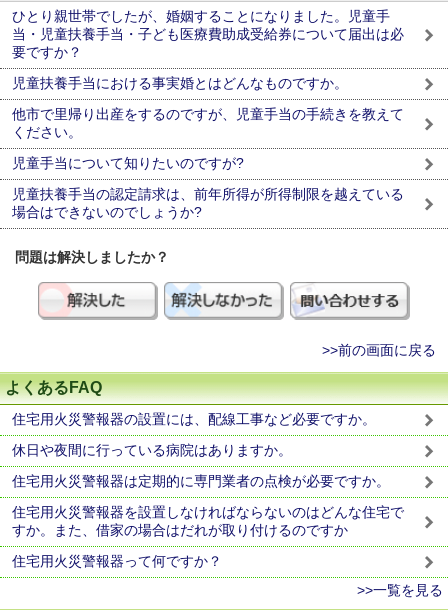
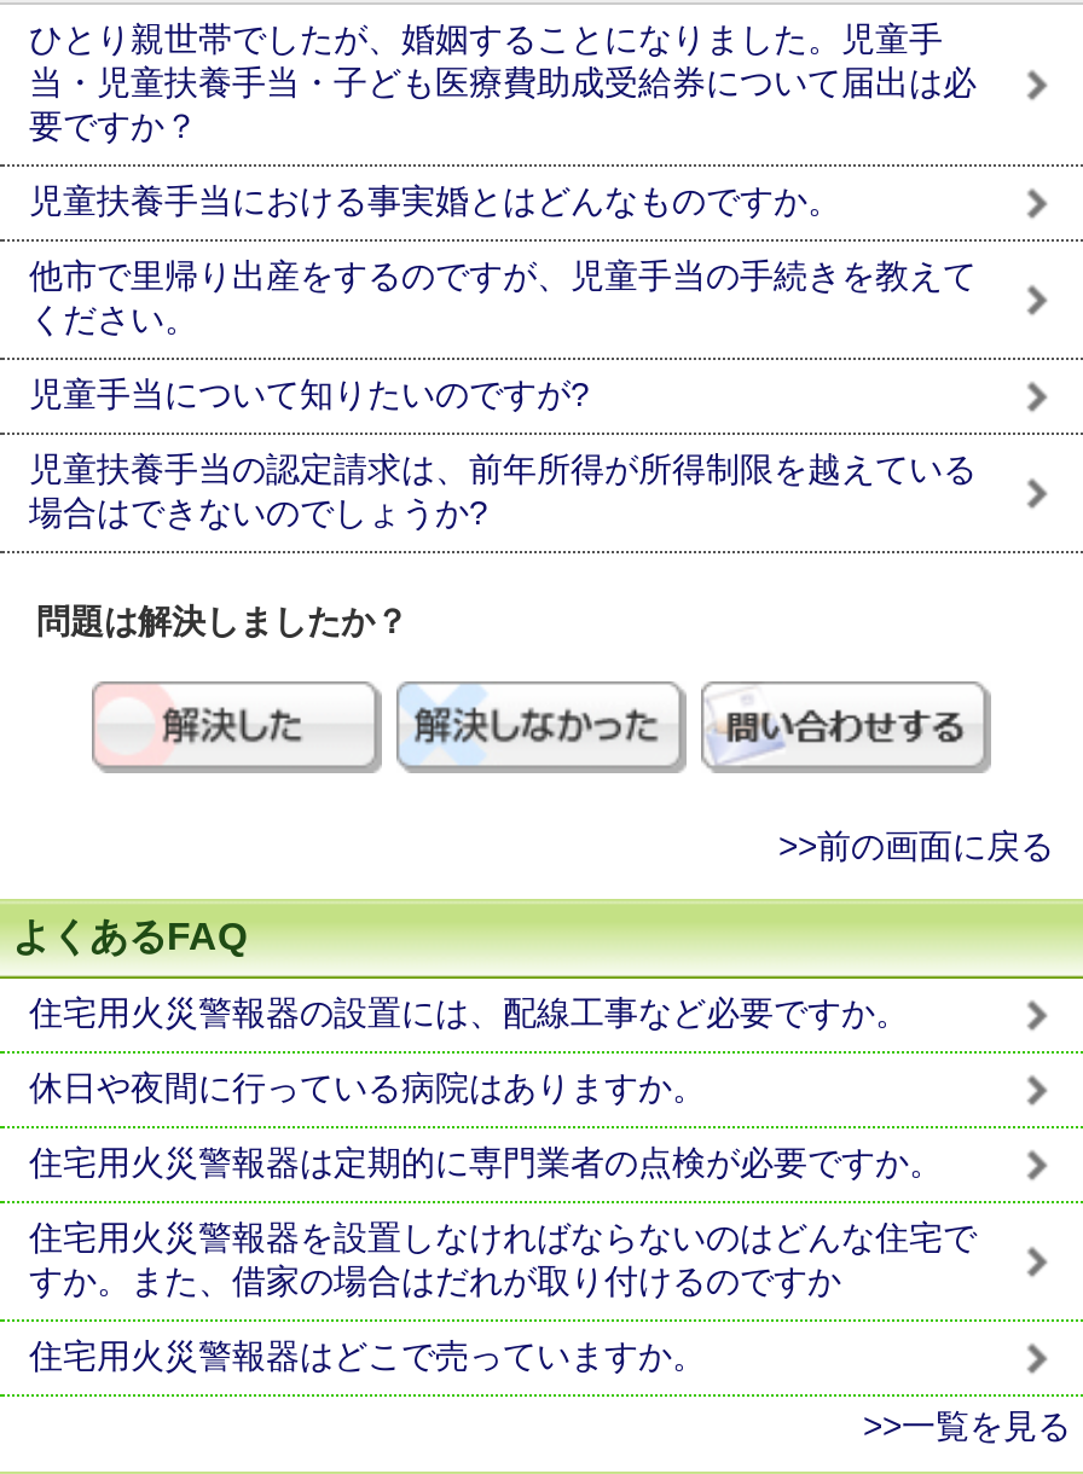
[12,553,222,569] 住宅用火災警報器って何ですか？ -> [29,1336,706,1375] 住宅用火災警報器はどこで売っていますか。

